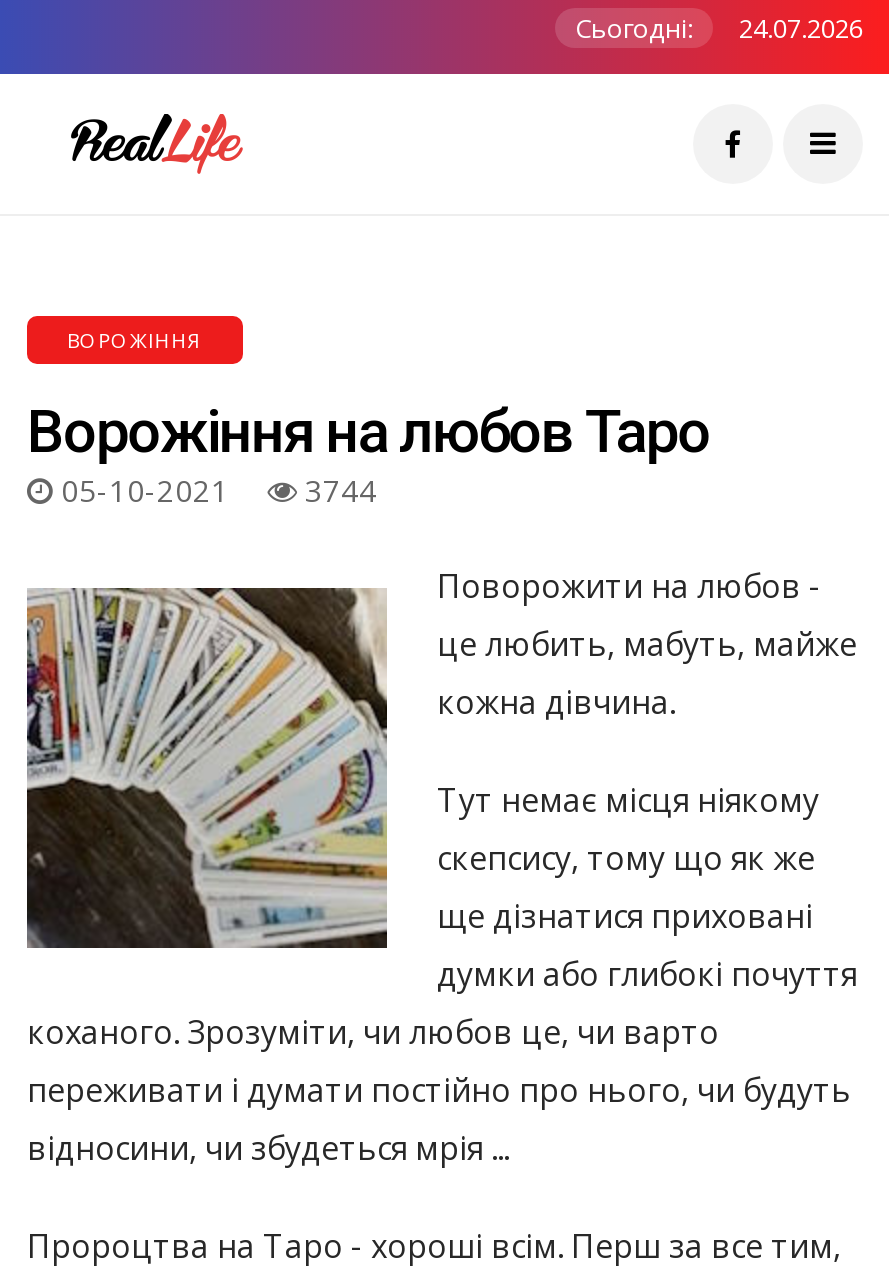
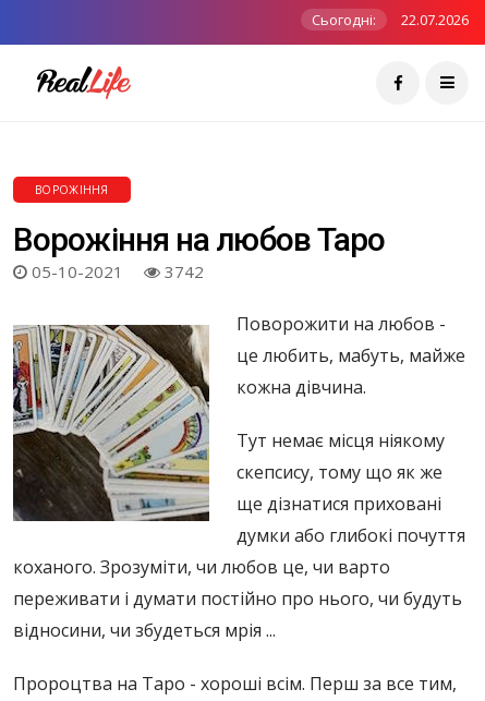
[575,10,863,46] Сьогодні: 24.07.2026 -> [312,10,469,29] Сьогодні: 22.07.2026
[53,470,377,510] 05-10-2021 3744 -> [27,261,204,282] 05-10-2021 3742

